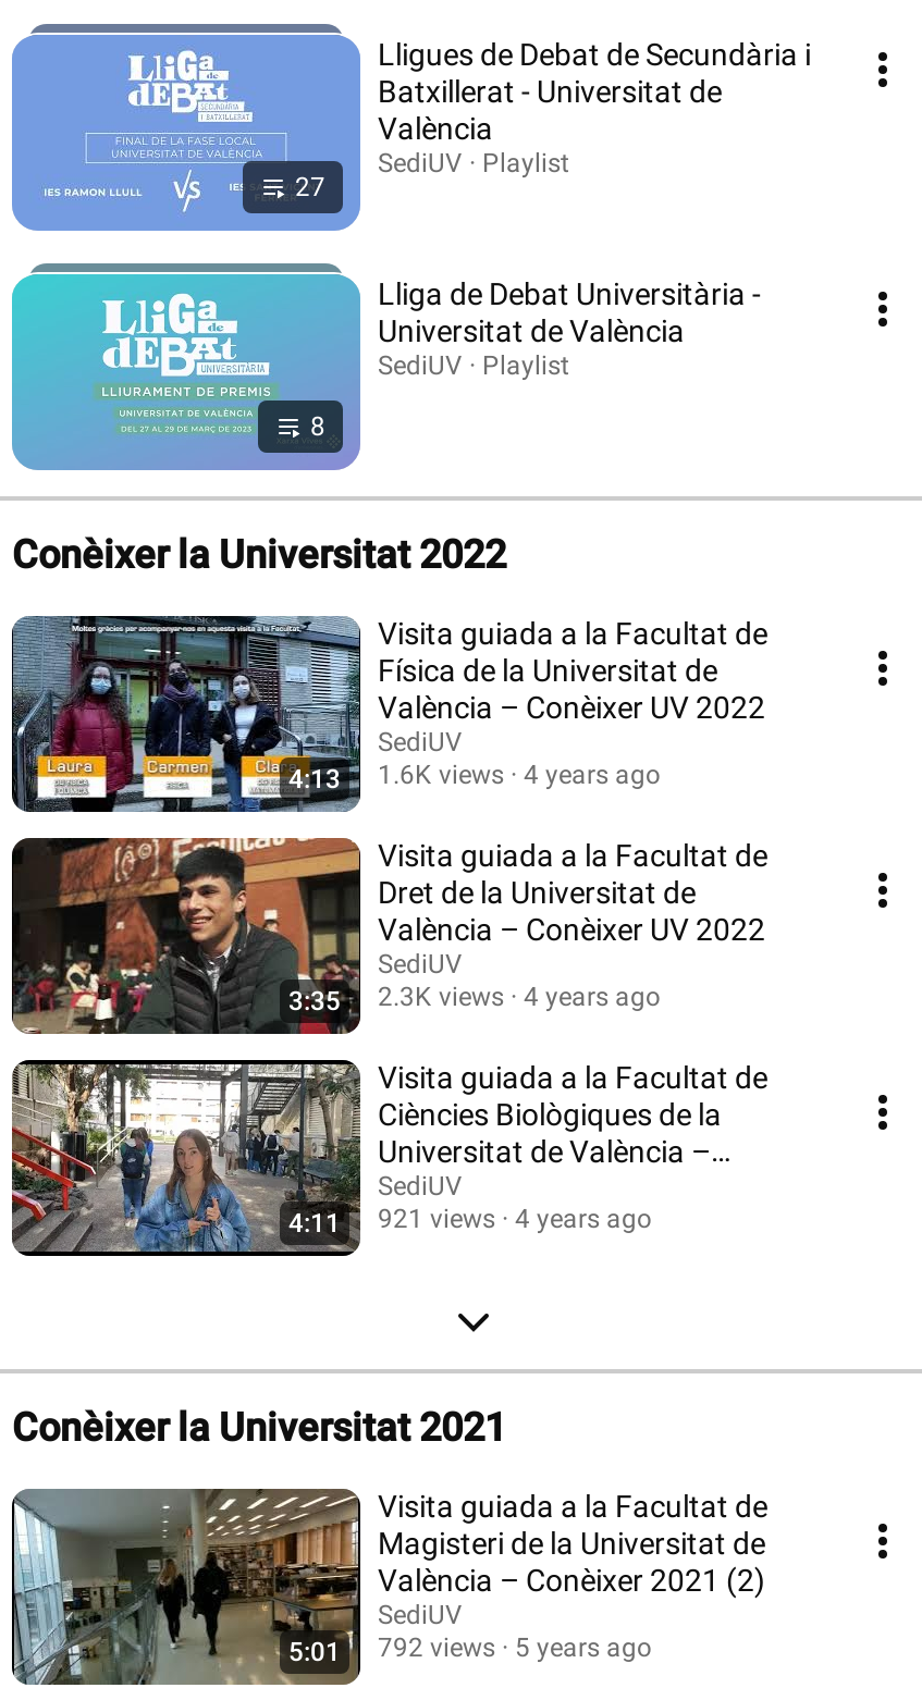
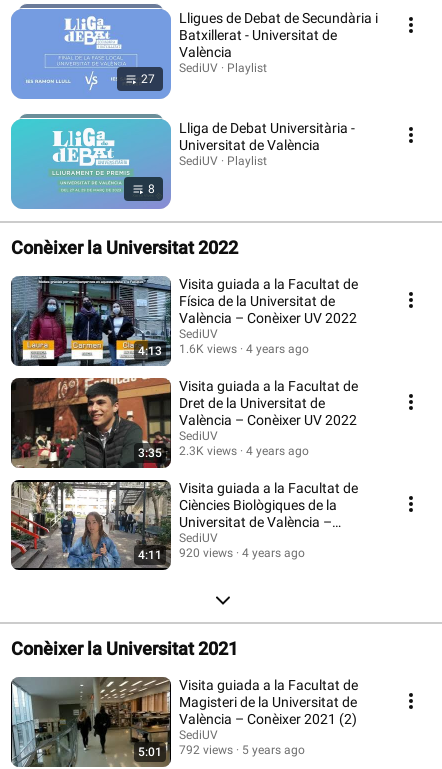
[288,1203,652,1237] 4:11 921 views 4 years ago -> [138,545,305,561] 4:11 920 views 4 years ago

